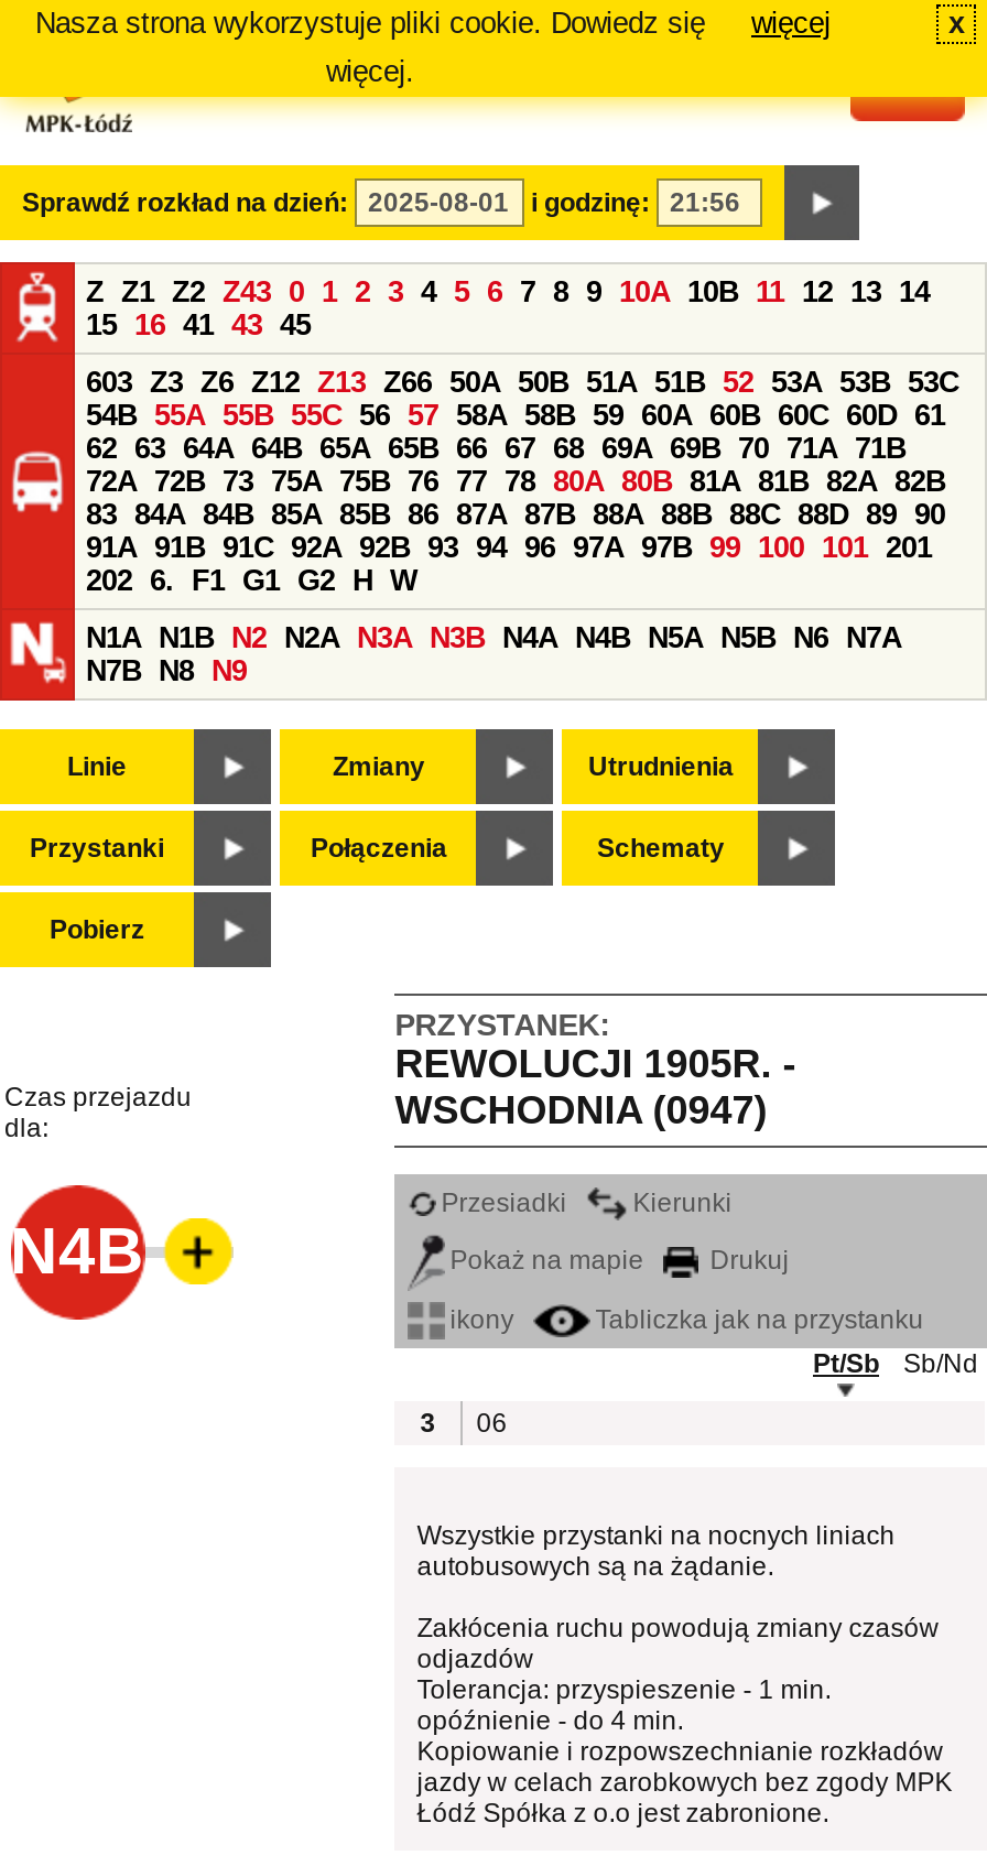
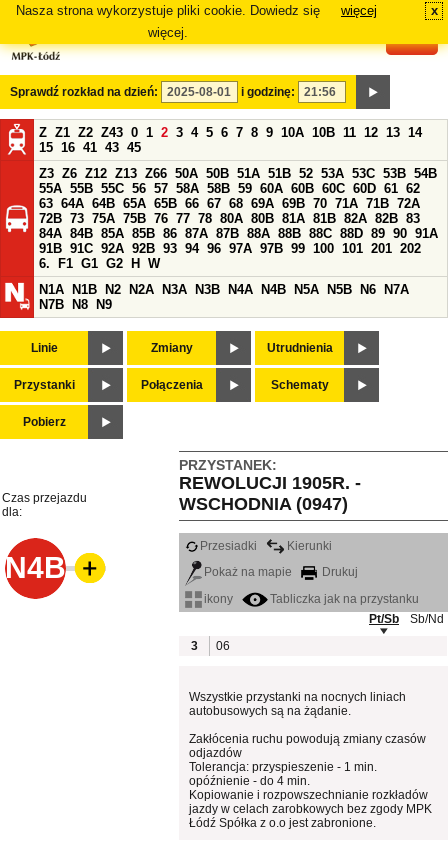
[86,366,958,597] 603 Z3 Z6 Z12 Z13 Z66 50A 50B 51A 51B 52 53A 53B 53C | 54B 55A 55B 55C 56 57 58A 58B 59 60A 60B 60C 60D 61 | 62 63 64A 64B 65A 65B 66 67 68 69A 69B 70 71A 71B | 72A 72B 73 75A 75B 76 77 78 80A 80B 81A 81B 82A 82B | 83 84A 84B 85A 85B 86 87A 87B 88A 88B 88C 88D 89 90 | 91A 91B 91C 92A 92B 93 94 96 97A 97B 99 100 101 201 | 202 6. F1 G1 G2 H W -> [39,166,438,271] Z3 Z6 Z12 Z13 Z66 50A 50B 51A 51B 52 53A 53C 53B 54B | 55A 55B 55C 56 57 58A 58B 59 60A 60B 60C 60D 61 62 | 63 64A 64B 65A 65B 66 67 68 69A 69B 70 71A 71B 72A | 72B 73 75A 75B 76 77 78 80A 80B 81A 81B 82A 82B 83 | 84A 84B 85A 85B 86 87A 87B 88A 88B 88C 88D 89 90 91A | 91B 91C 92A 92B 93 94 96 97A 97B 99 100 101 201 202 | 6. F1 G1 G2 H W

